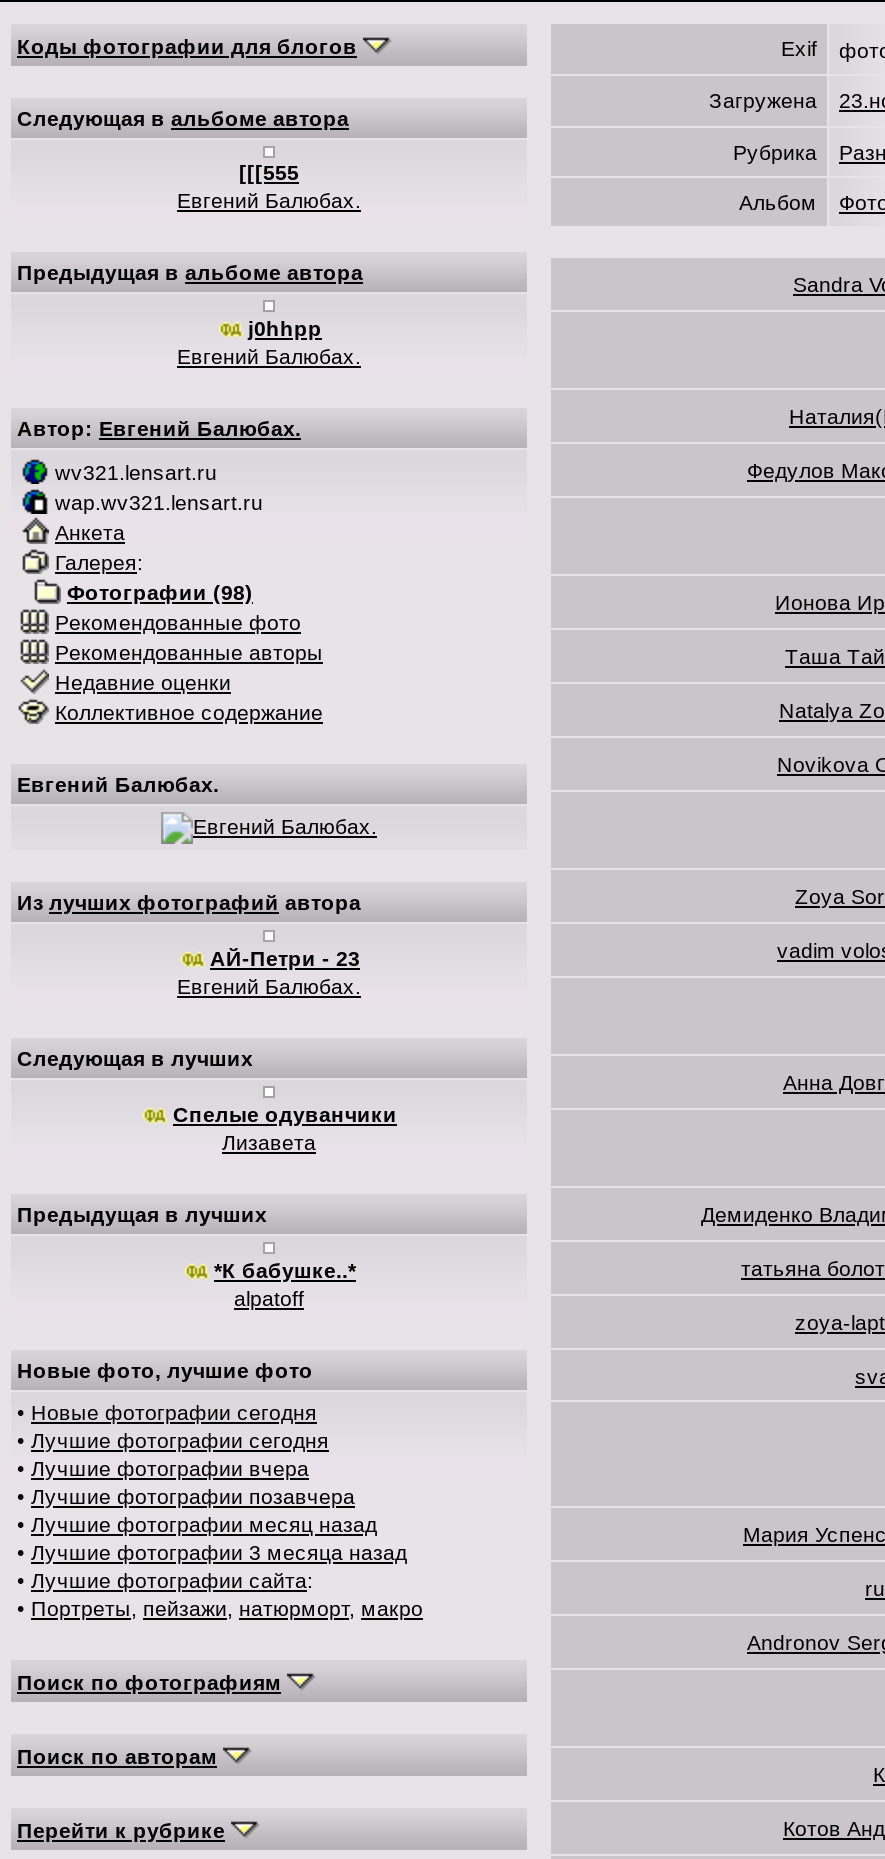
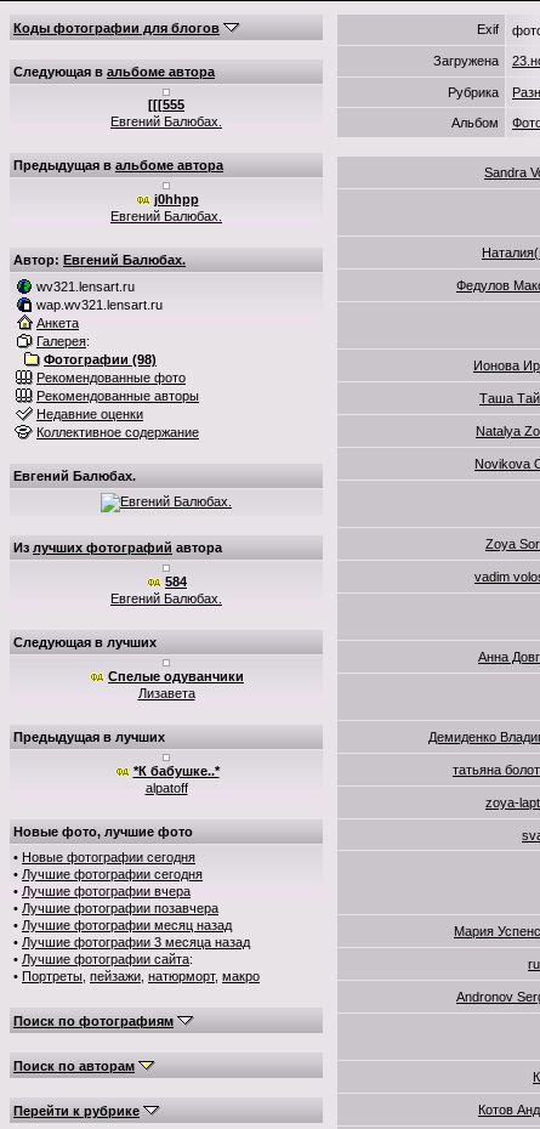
[210,946,360,970] АЙ-Петри - 23 -> [165,574,187,589] 584

